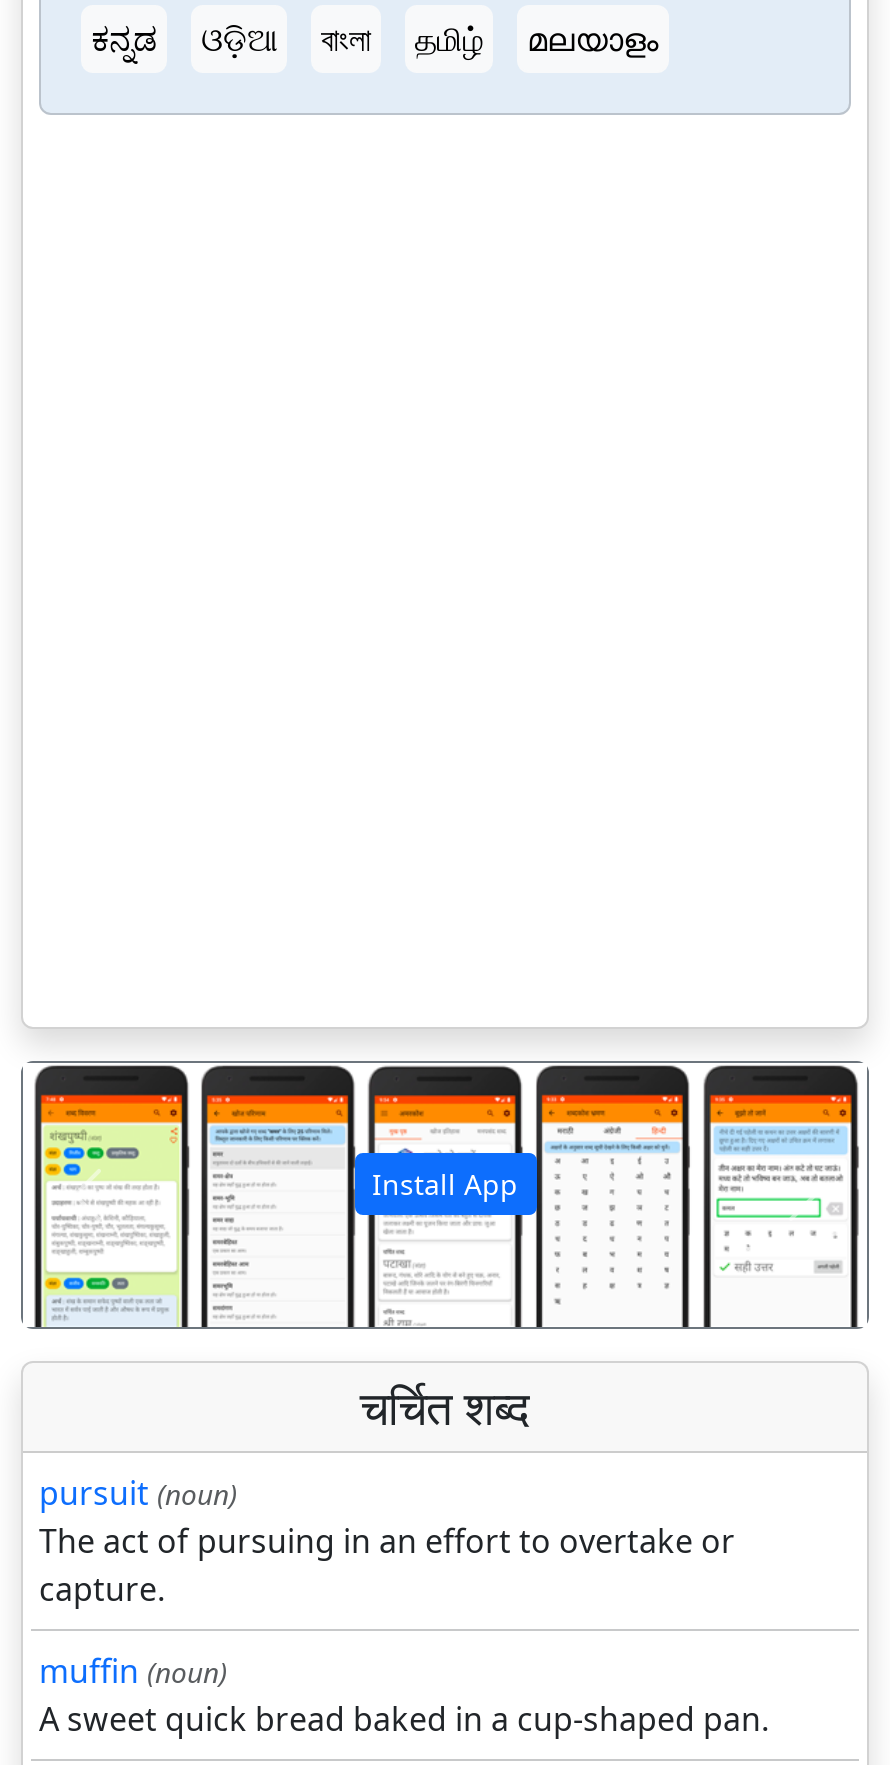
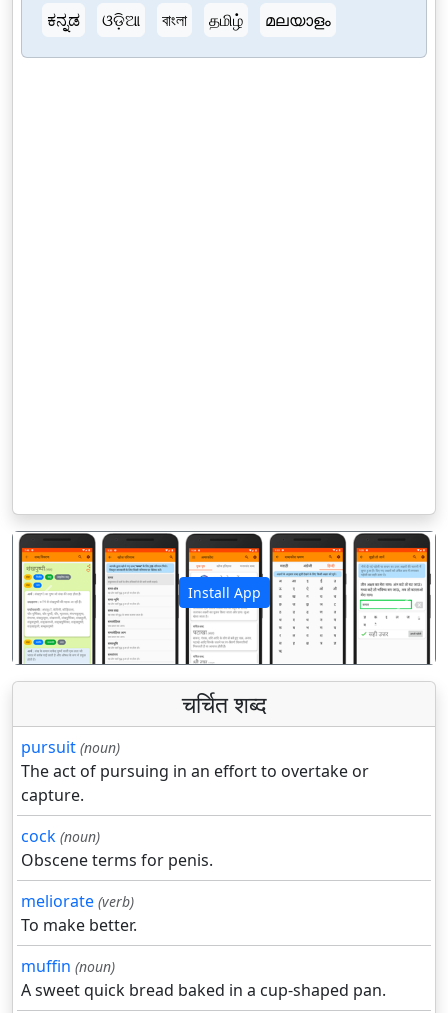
none -> [21,825,213,936] cock (noun) | Obscene terms for penis. | meliorate (verb) | To make better.

